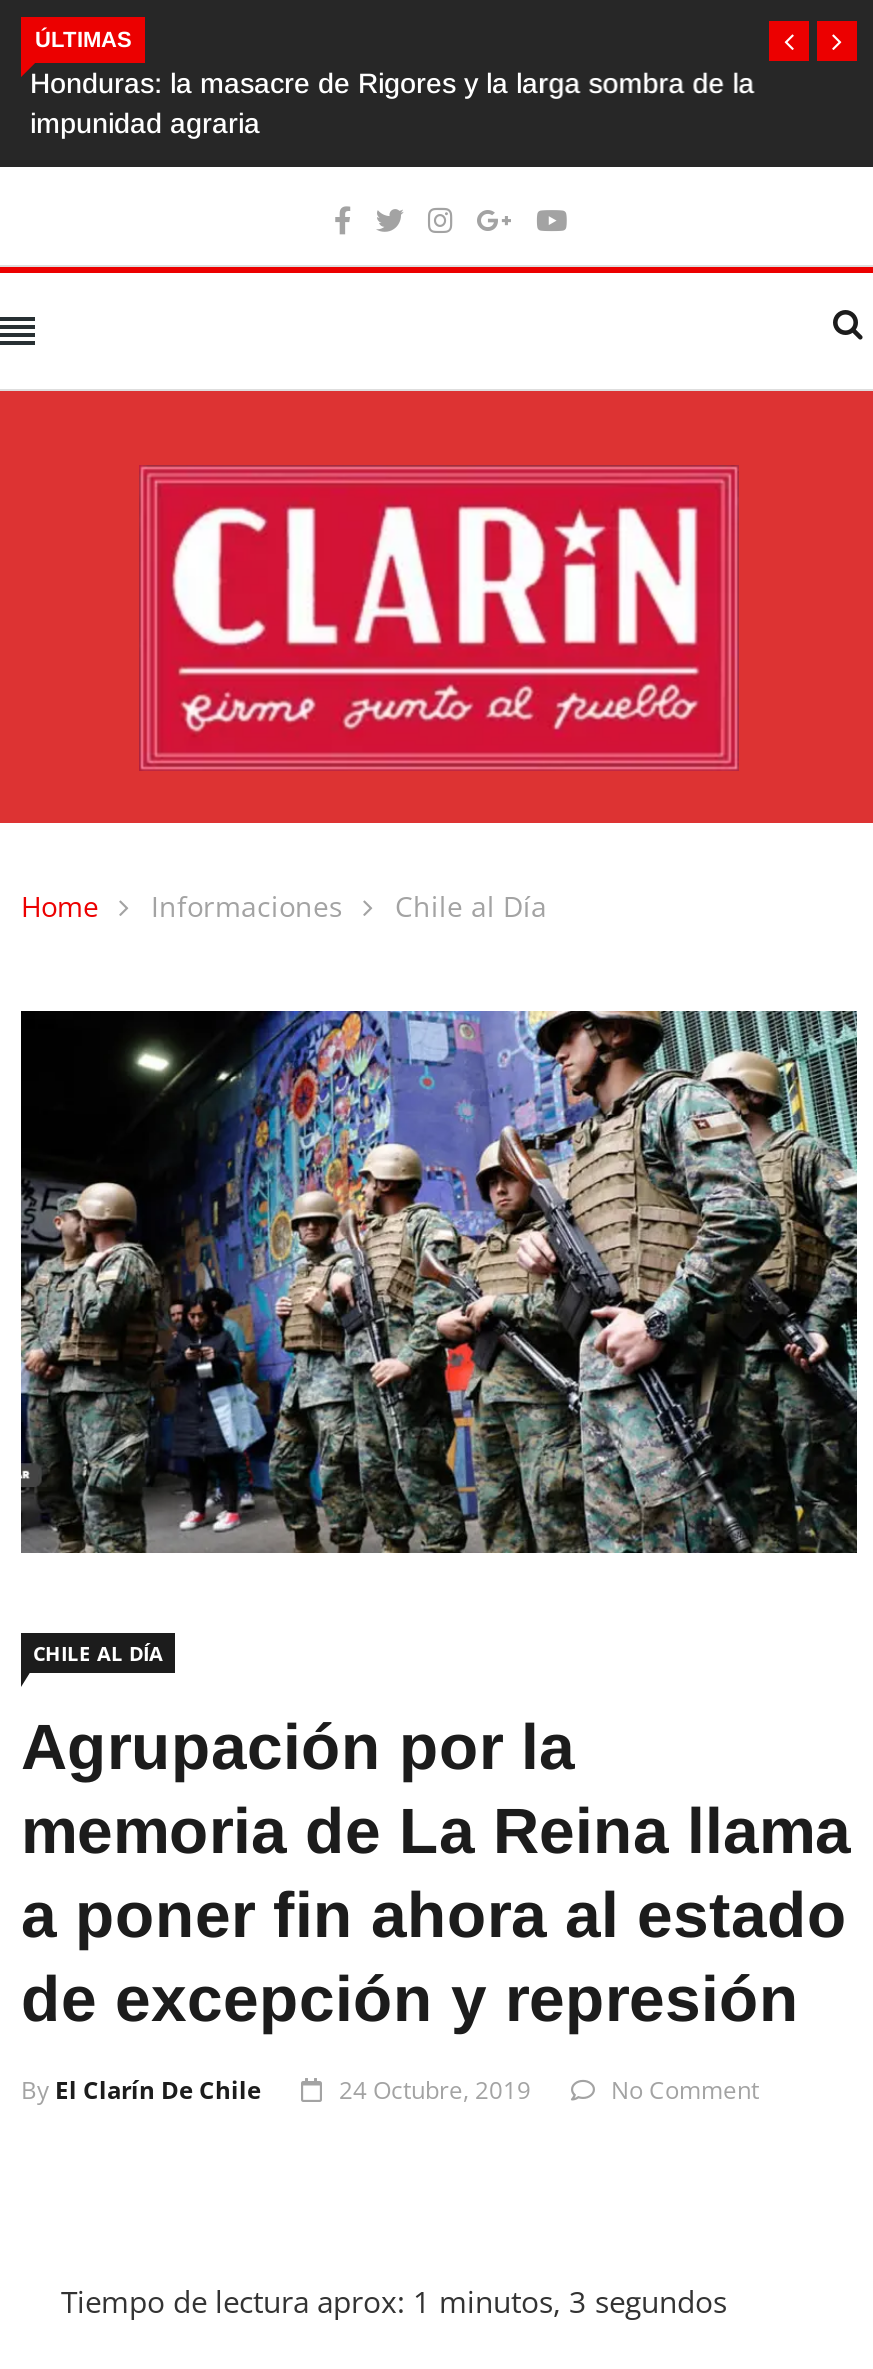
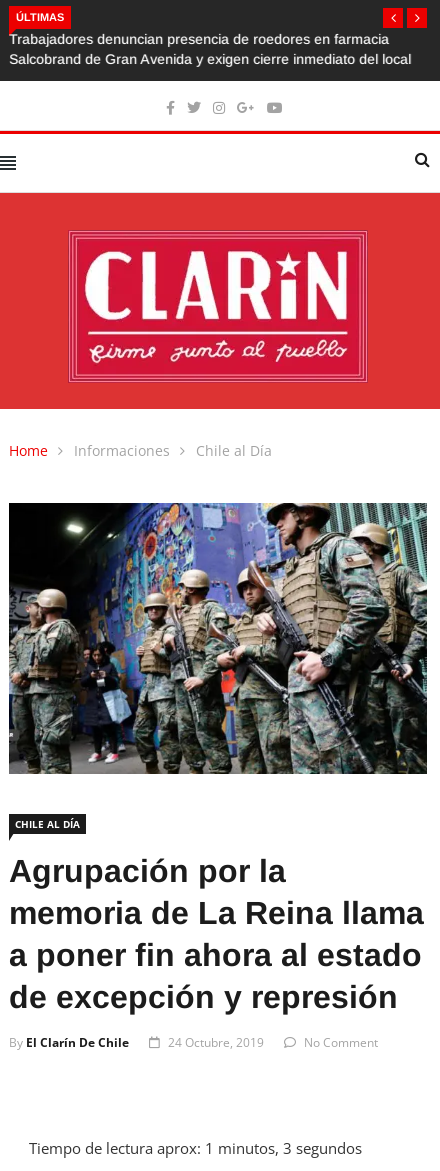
[21,67,745,139] Honduras: la masacre de Rigores y la larga sombra de la | impunidad agraria -> [9,31,411,67] Trabajadores denuncian presencia de roedores en farmacia | Salcobrand de Gran Avenida y exigen cierre inmediato del local

